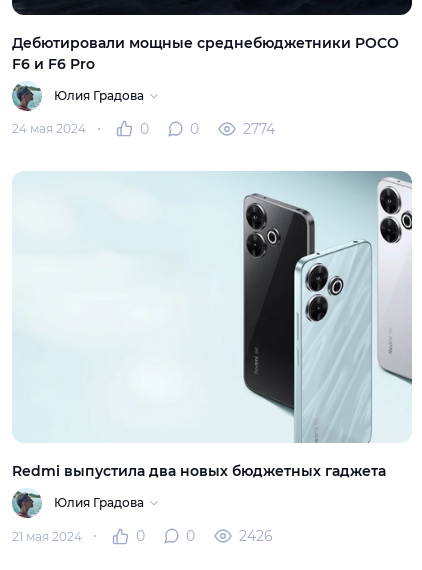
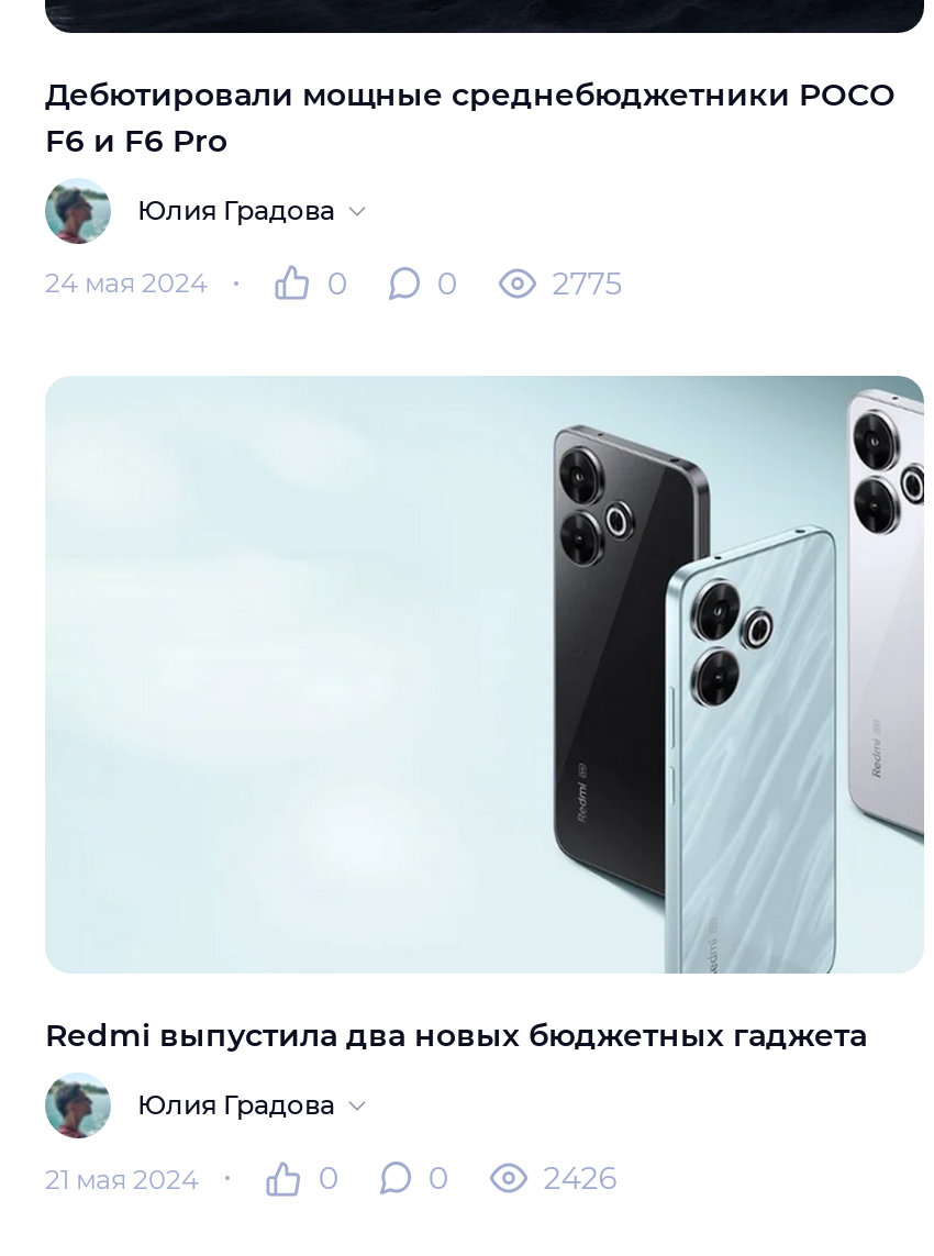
[243,120,275,138] 2774 -> [552,263,623,303] 2775

